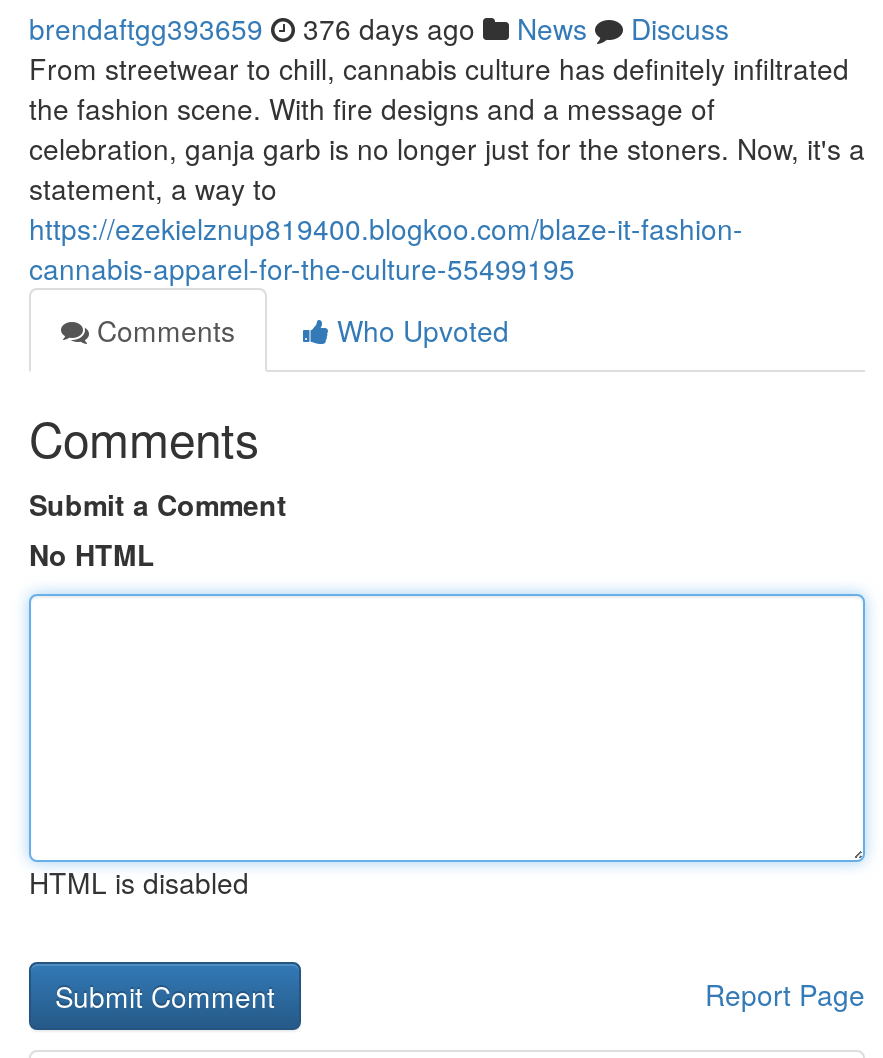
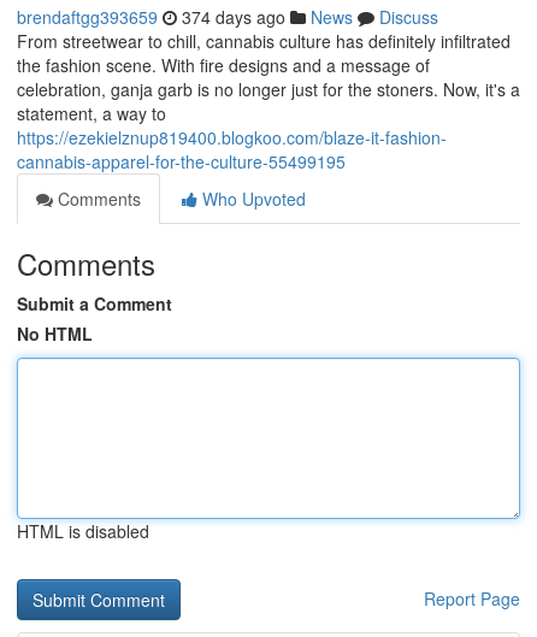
[29,8,729,48] brendaftgg393659 376 days ago News Discuss -> [17,5,438,29] brendaftgg393659 374 days ago News Discuss

